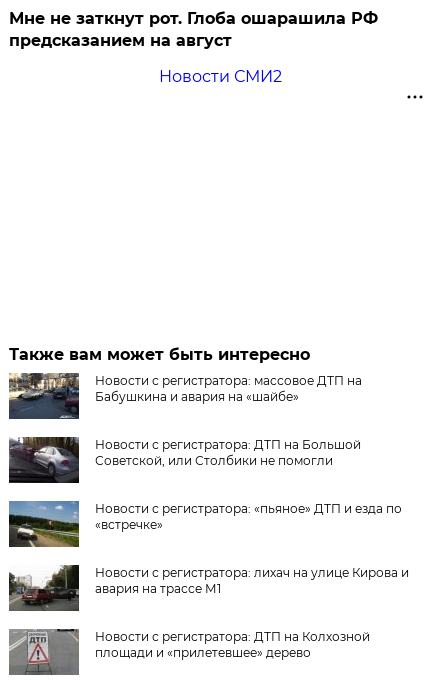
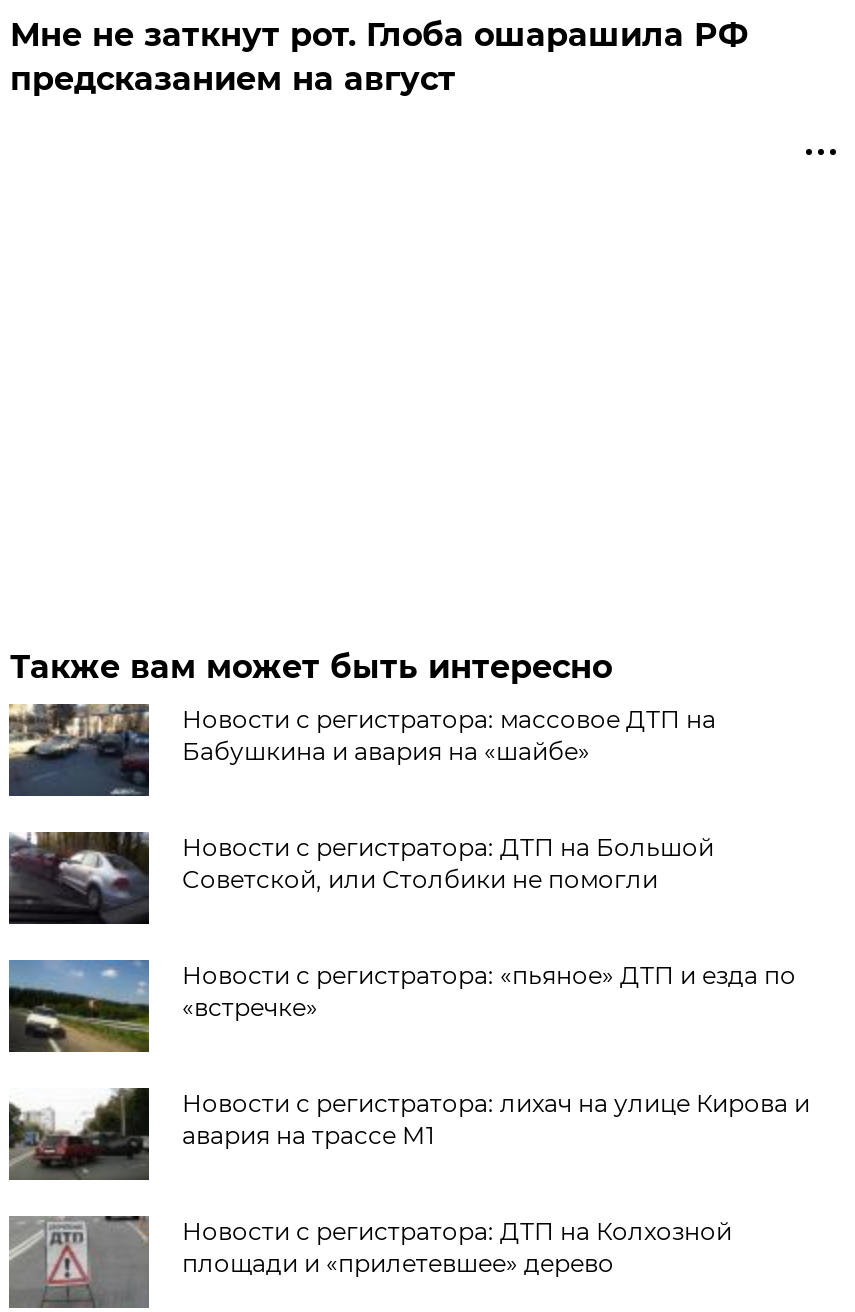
[159,67,282,86] Новости СМИ2 -> none

